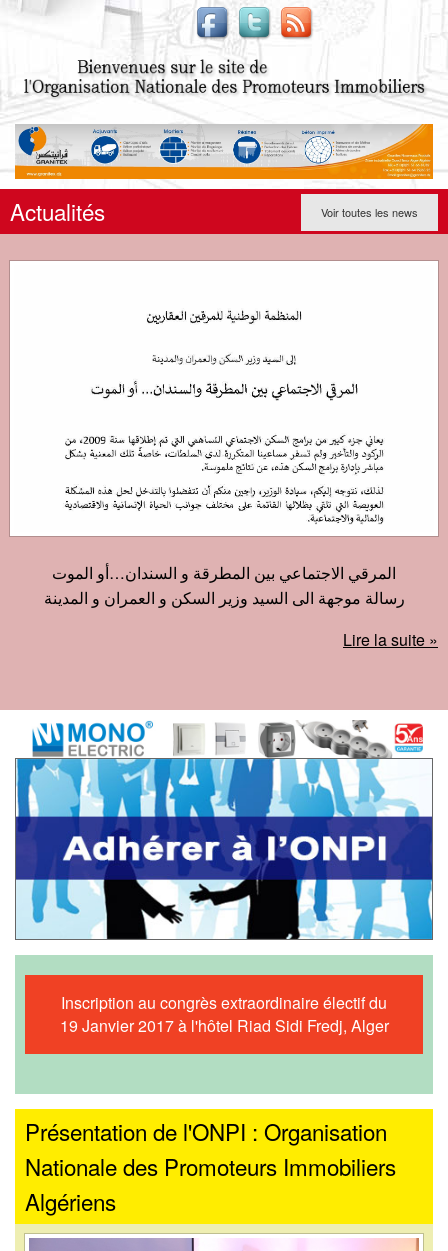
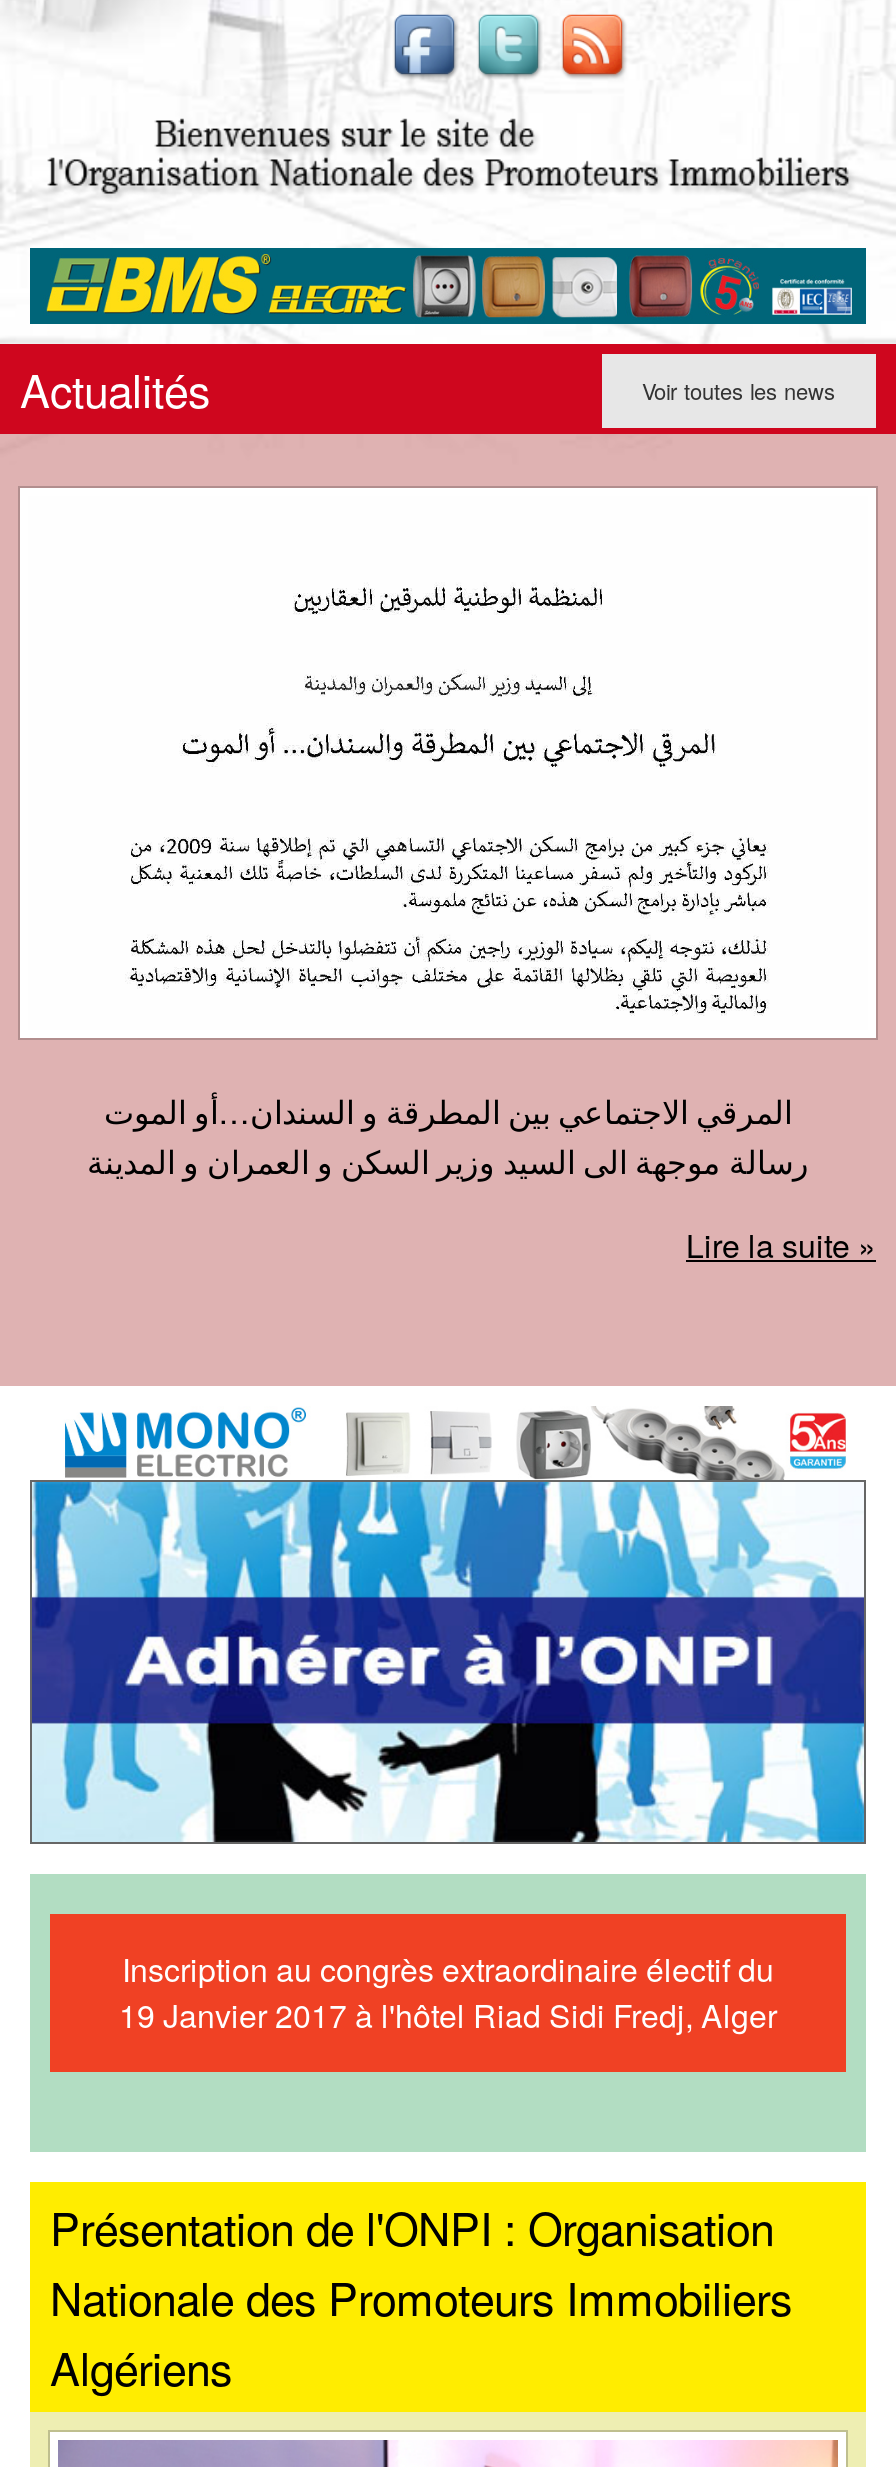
[14,123,434,181] [image] -> [28,246,868,328] [image]

